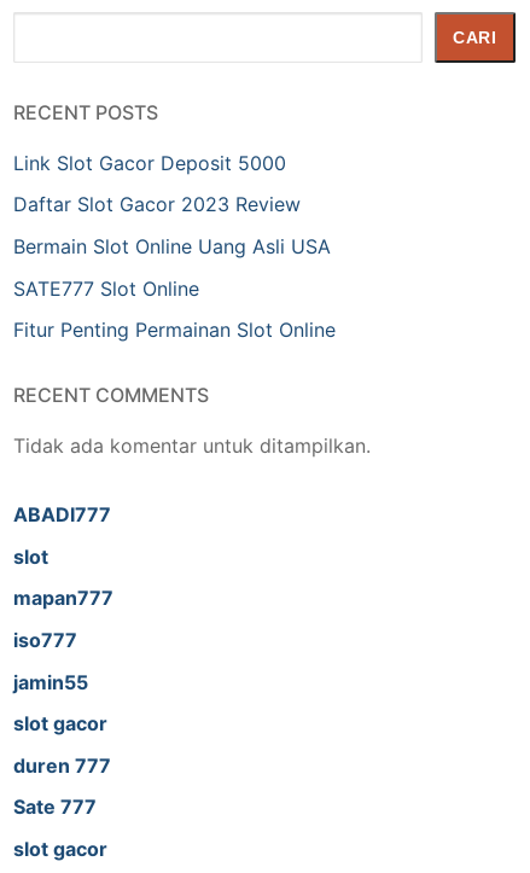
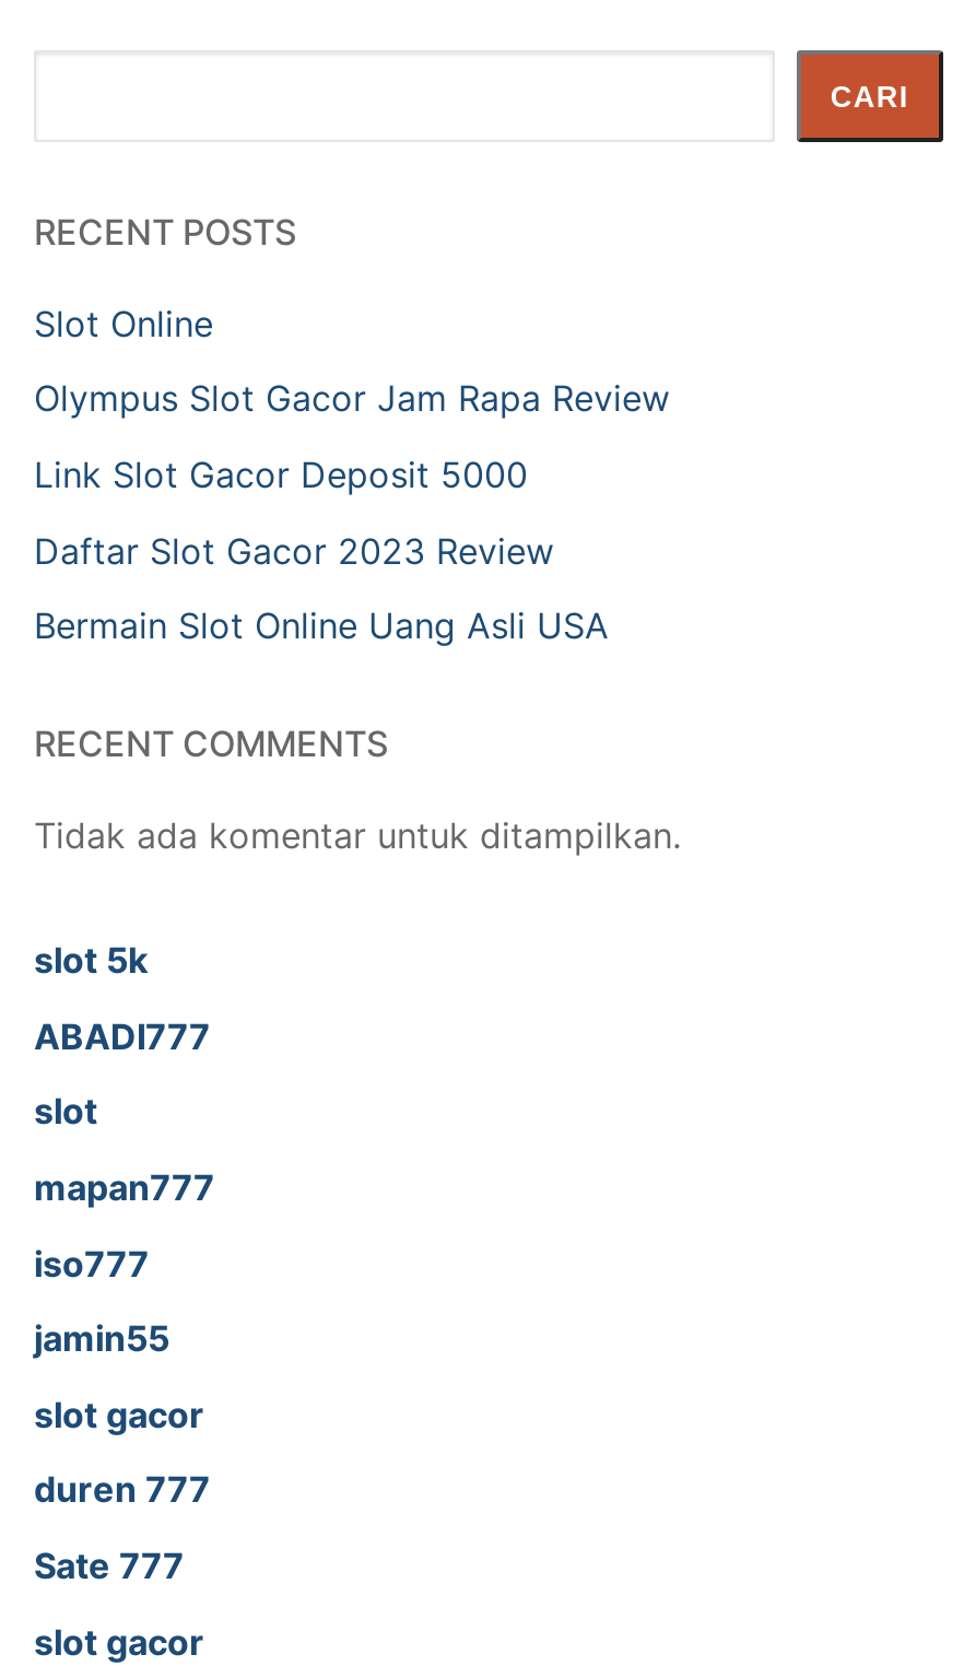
none -> [34,301,670,421] Slot Online | Olympus Slot Gacor Jam Rapa Review
moved [13,151,331,258] -> [34,453,609,648]: Link Slot Gacor Deposit 5000 | Daftar Slot Gacor 2023 Review | Bermain Slot Online Uang Asli USA
[13,276,336,342] SATE777 Slot Online | Fitur Penting Permainan Slot Online -> none
none -> [34,938,148,982] slot 5k

